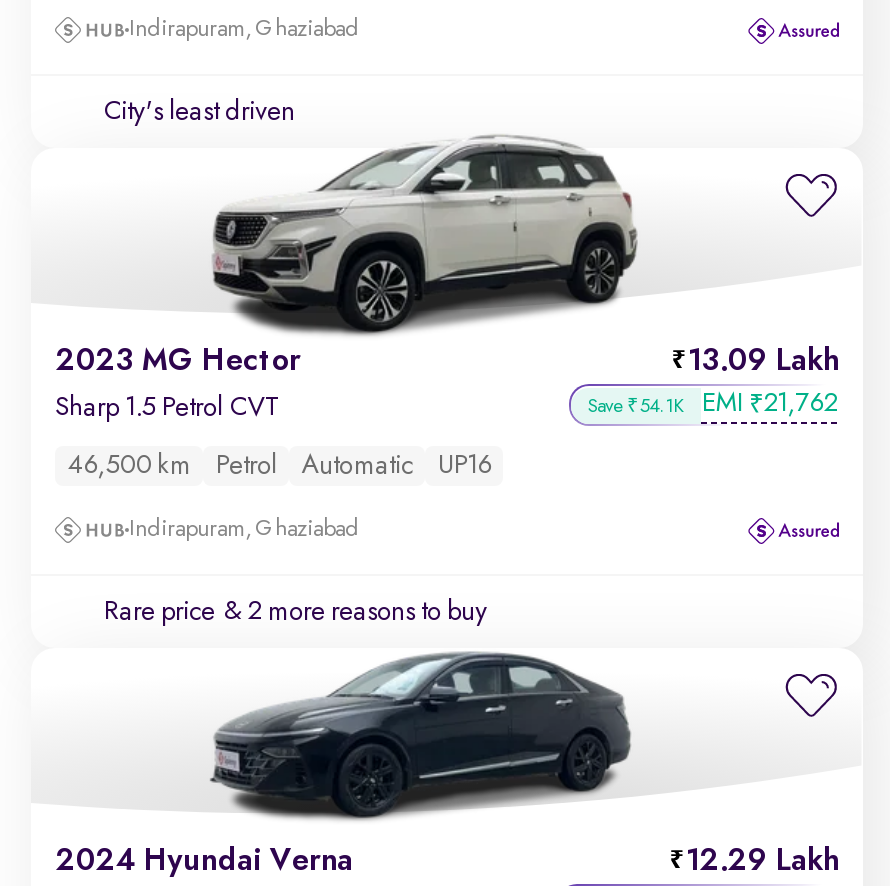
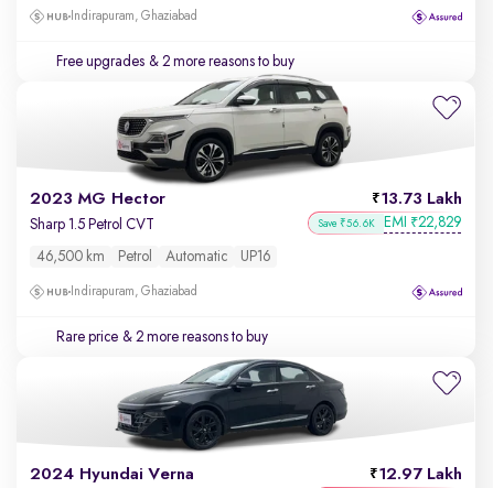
[103,98,295,126] City's least driven -> [56,54,294,69] Free upgrades & 2 more reasons to buy
[687,346,839,378] 13.09 Lakh -> [381,191,462,208] 13.73 Lakh
[587,395,685,415] Save ₹54.1K -> [318,218,375,229] Save ₹56.6K
[701,390,837,418] EMI ₹21,762 -> [384,215,461,230] EMI ₹22,829
[685,846,839,878] 12.29 Lakh -> [378,466,462,484] 12.97 Lakh

